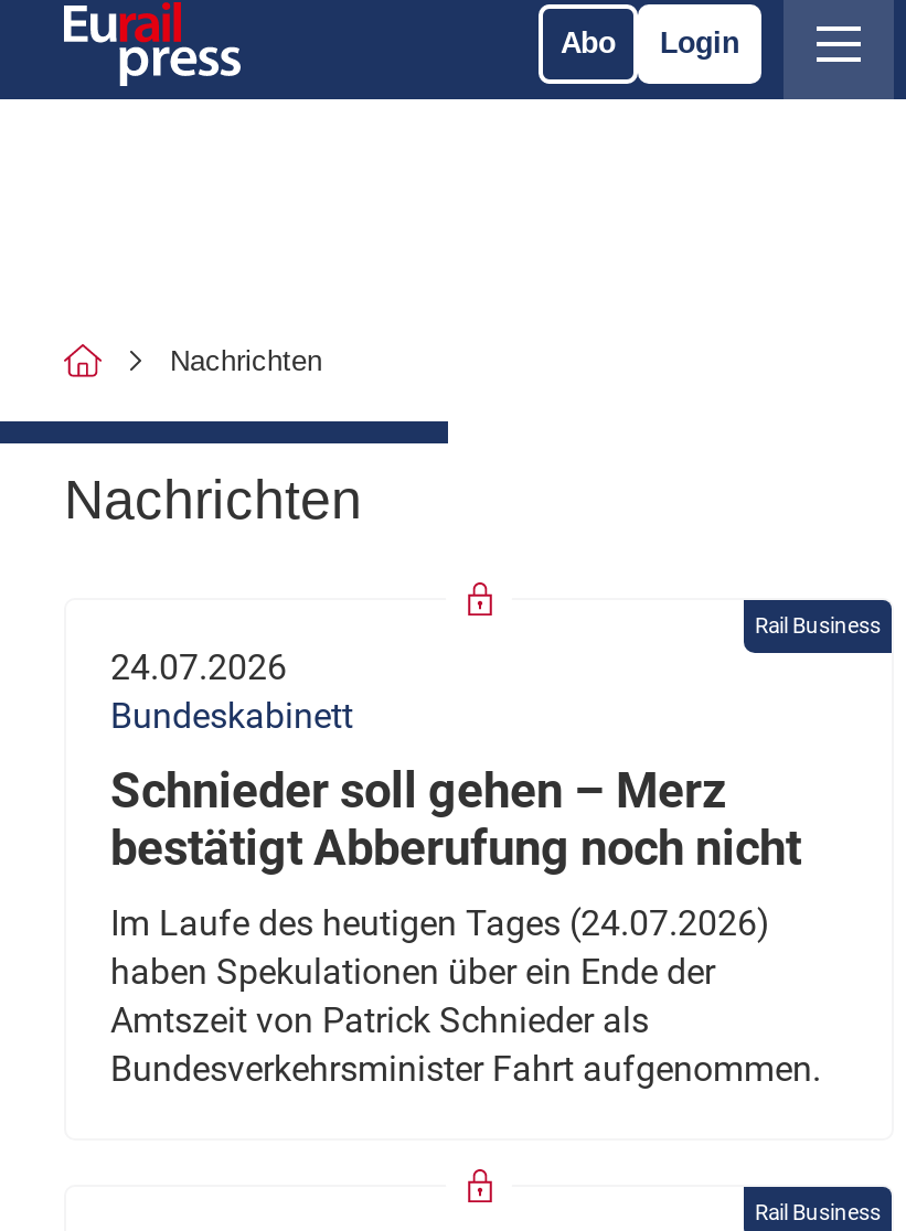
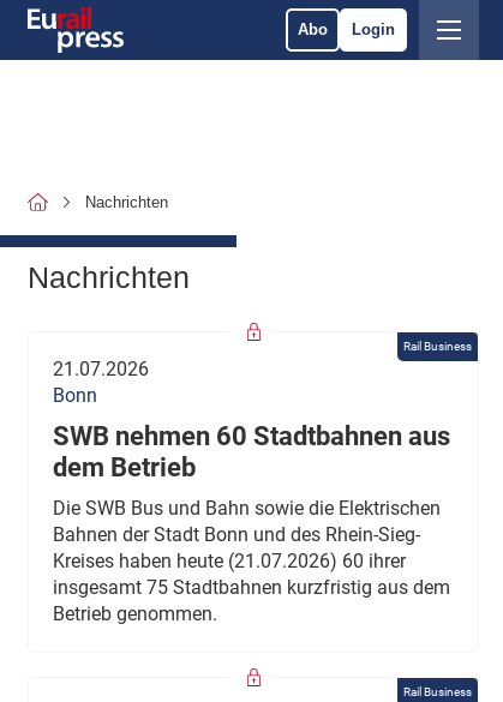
[110,647,353,737] 24.07.2026 | Bundeskabinett -> [53,358,149,407] 21.07.2026 | Bonn
[110,764,801,876] Schnieder soll gehen – Merz | bestätigt Abberufung noch nicht -> [53,421,450,483] SWB nehmen 60 Stadtbahnen aus | dem Betrieb
[110,903,821,1090] Im Laufe des heutigen Tages (24.07.2026) | haben Spekulationen über ein Ende der | Amtszeit von Patrick Schnieder als | Bundesverkehrsminister Fahrt aufgenommen. -> [53,497,450,625] Die SWB Bus und Bahn sowie die Elektrischen | Bahnen der Stadt Bonn und des Rhein-Sieg- | Kreises haben heute (21.07.2026) 60 ihrer | insgesamt 75 Stadtbahnen kurzfristig aus dem | Betrieb genommen.

